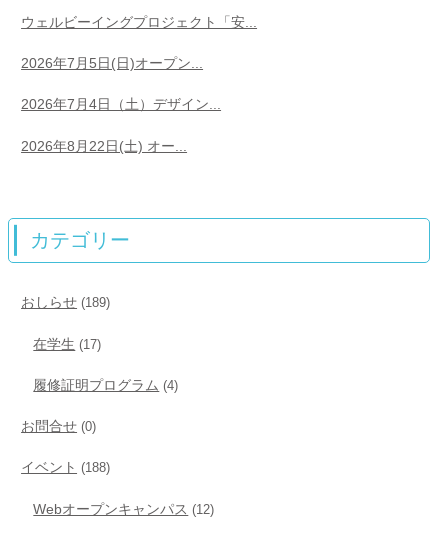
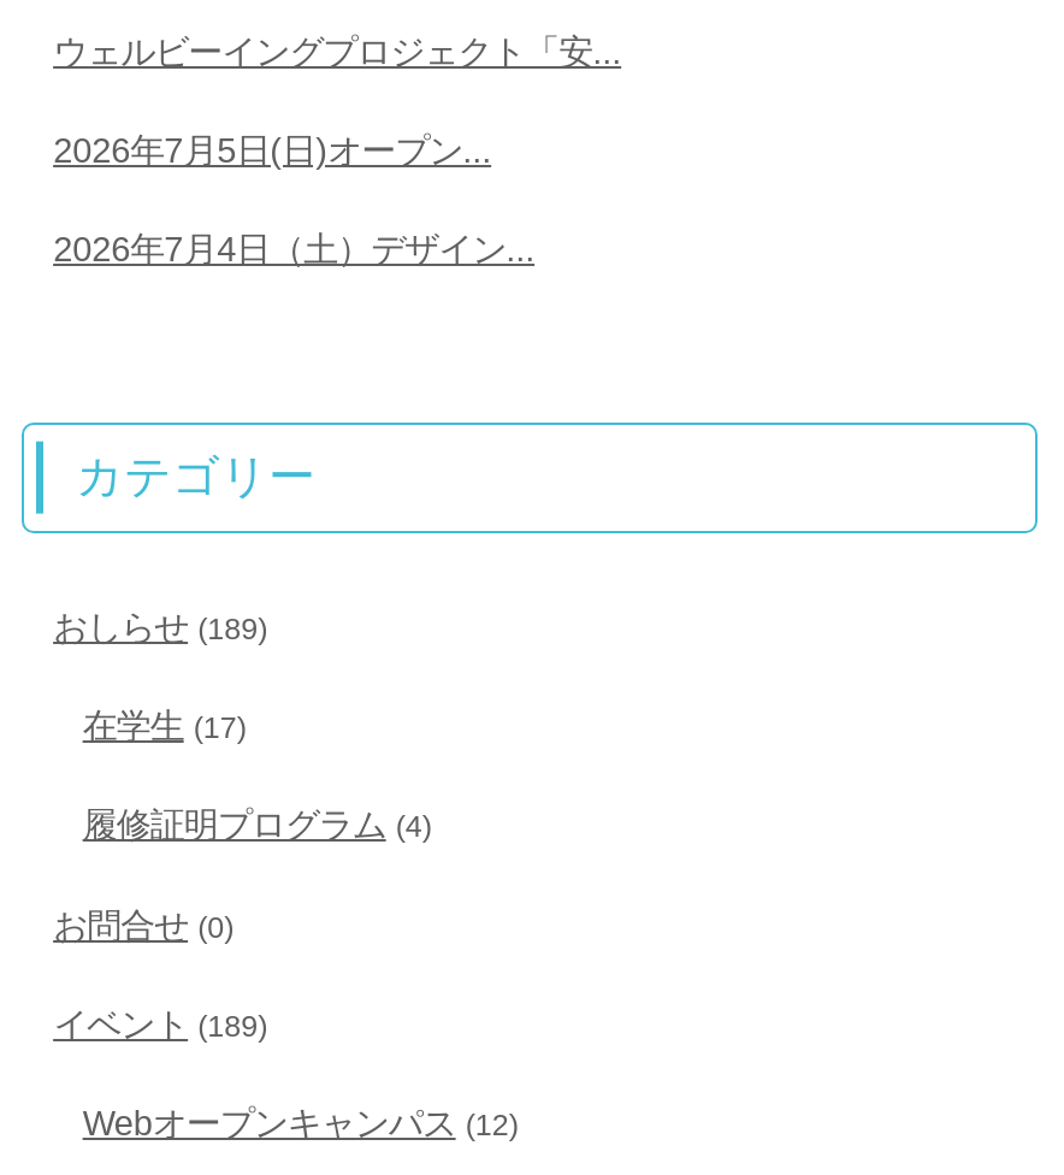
[21,138,187,154] 2026年8月22日(土) オー... -> none
[21,459,110,475] イベント(188) -> [53,1005,267,1044] イベント(189)

